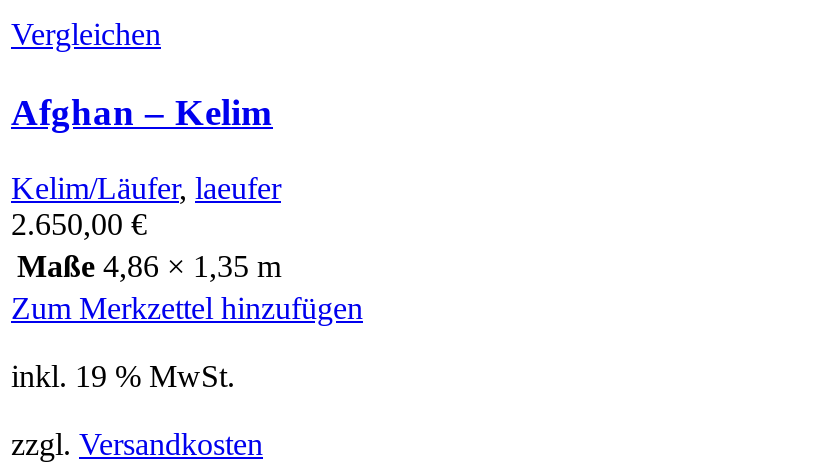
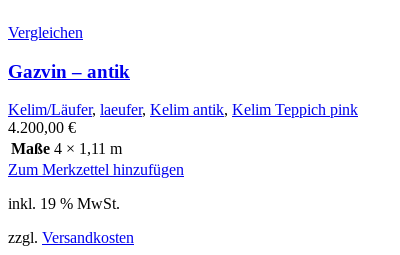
[11,90,273,132] Afghan – Kelim -> [8,61,130,82] Gazvin – antik
[11,172,281,284] Kelim/Läufer, laeufer | 2.650,00 € | Maße 4,86 × 1,35 m -> [8,101,358,157] Kelim/Läufer, laeufer, Kelim antik, Kelim Teppich pink | 4.200,00 € | Maße 4 × 1,11 m

